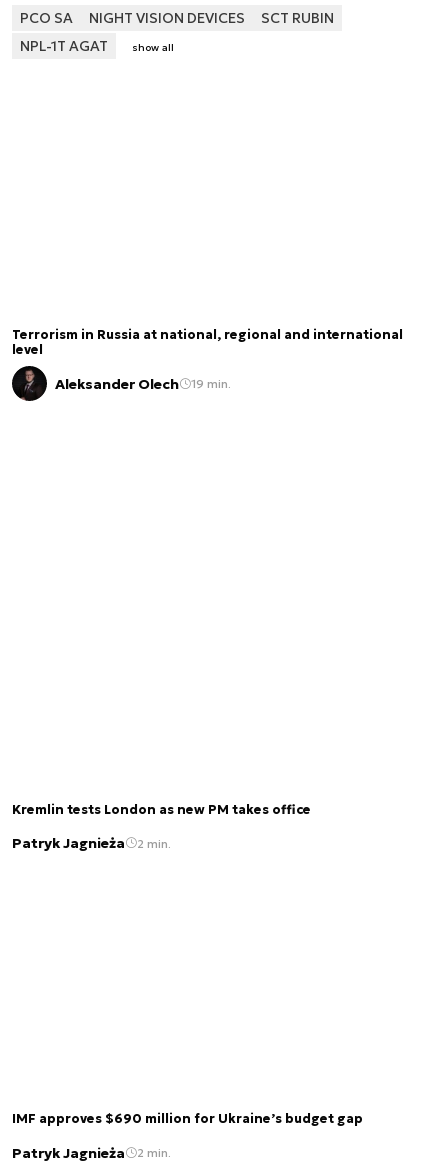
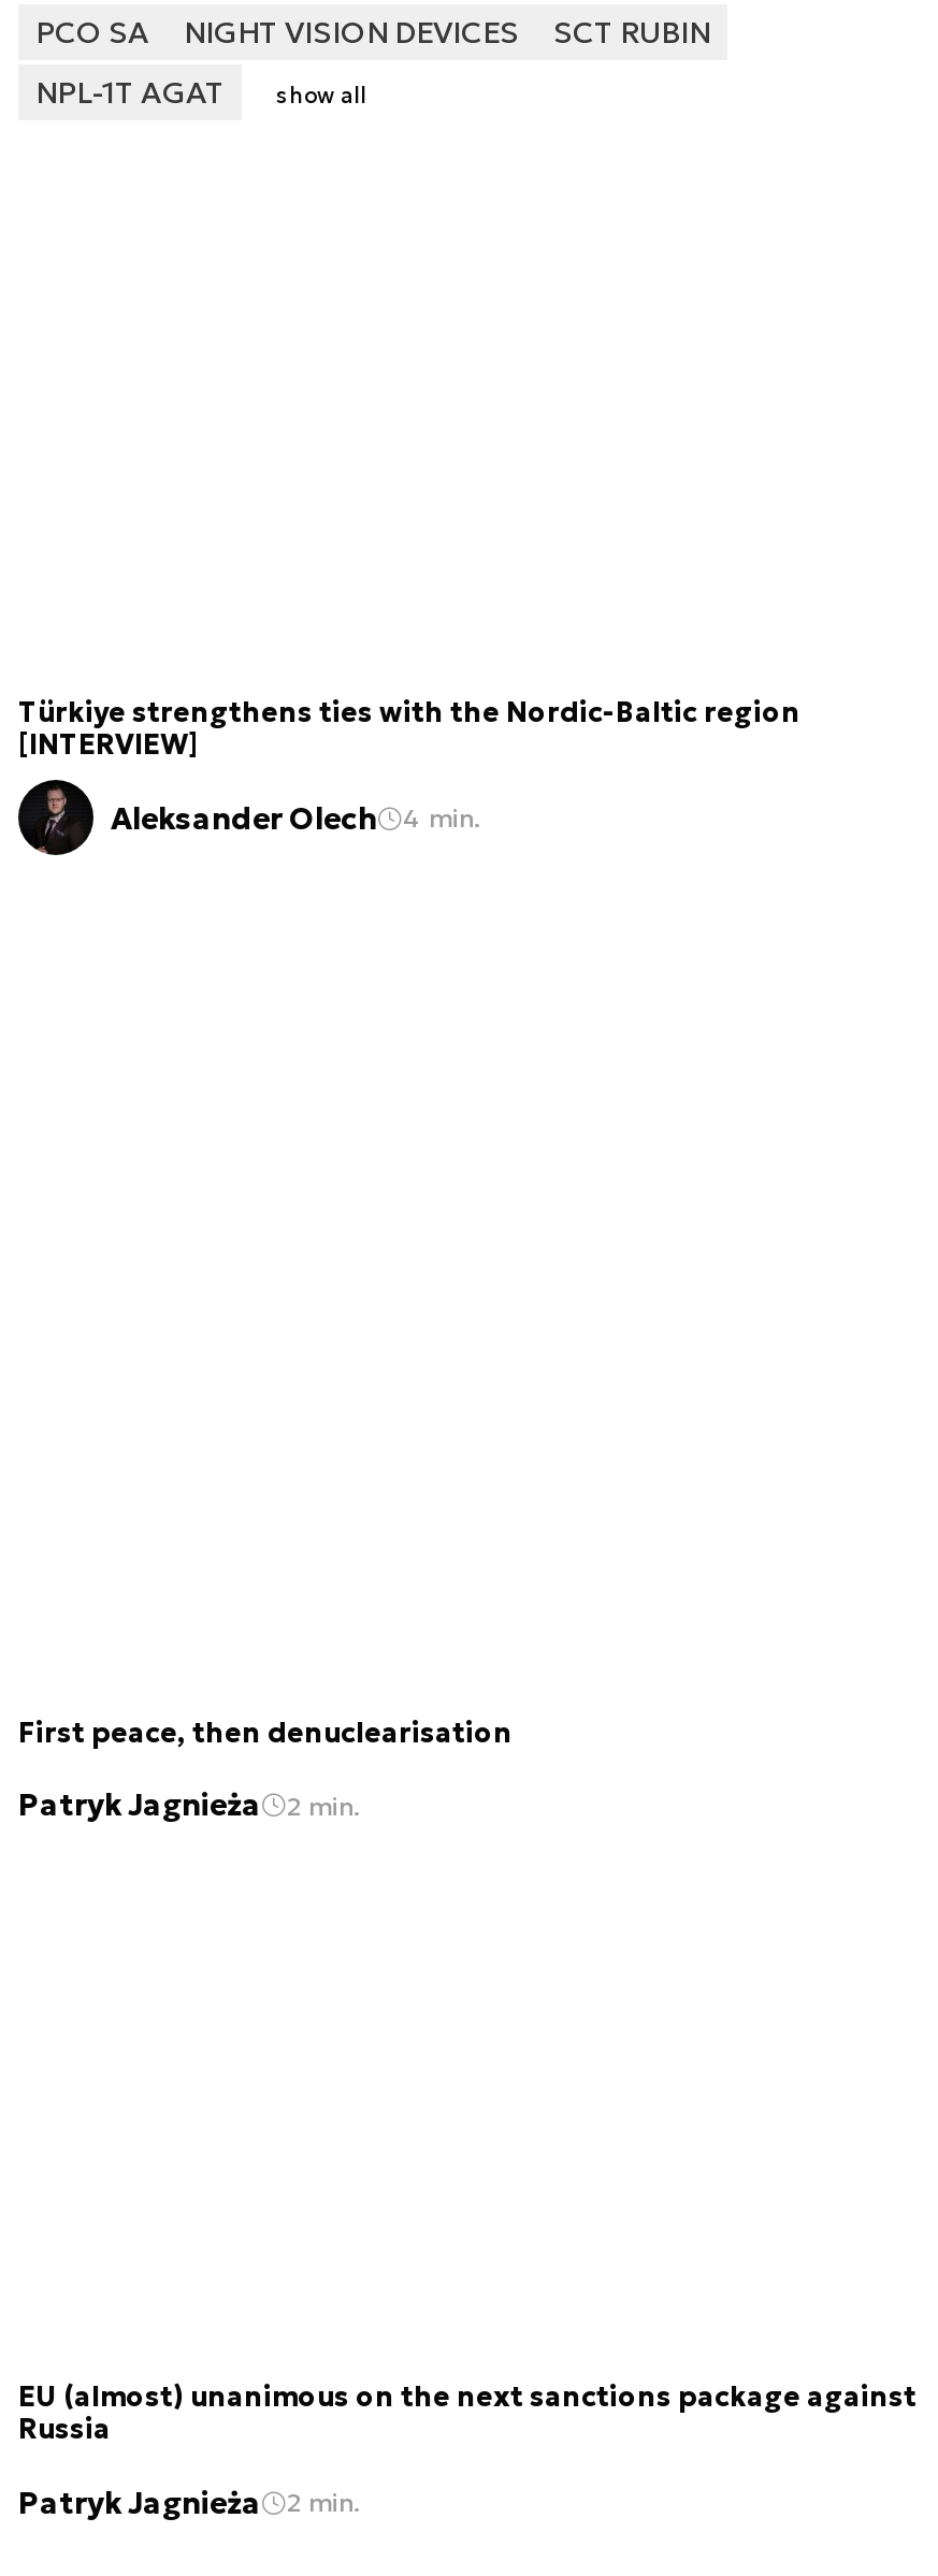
[12,327,403,358] Terrorism in Russia at national, regional and international | level -> [18,697,800,763] Türkiye strengthens ties with the Nordic-Baltic region | [INTERVIEW]
[55,375,231,393] Aleksander Olech 19 min. -> [111,799,480,837] Aleksander Olech 4 min.
[12,802,311,818] Kremlin tests London as new PM takes office -> [18,1716,513,1751] First peace, then denuclearisation
[12,1111,363,1127] IMF approves $690 million for Ukraine’s budget gap -> [18,2381,917,2448] EU (almost) unanimous on the next sanctions package against | Russia

